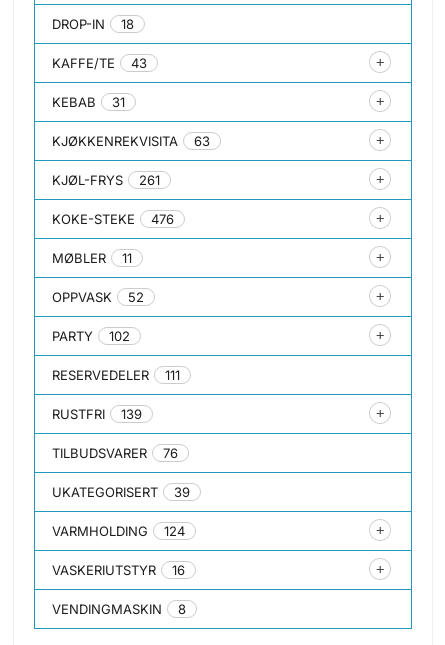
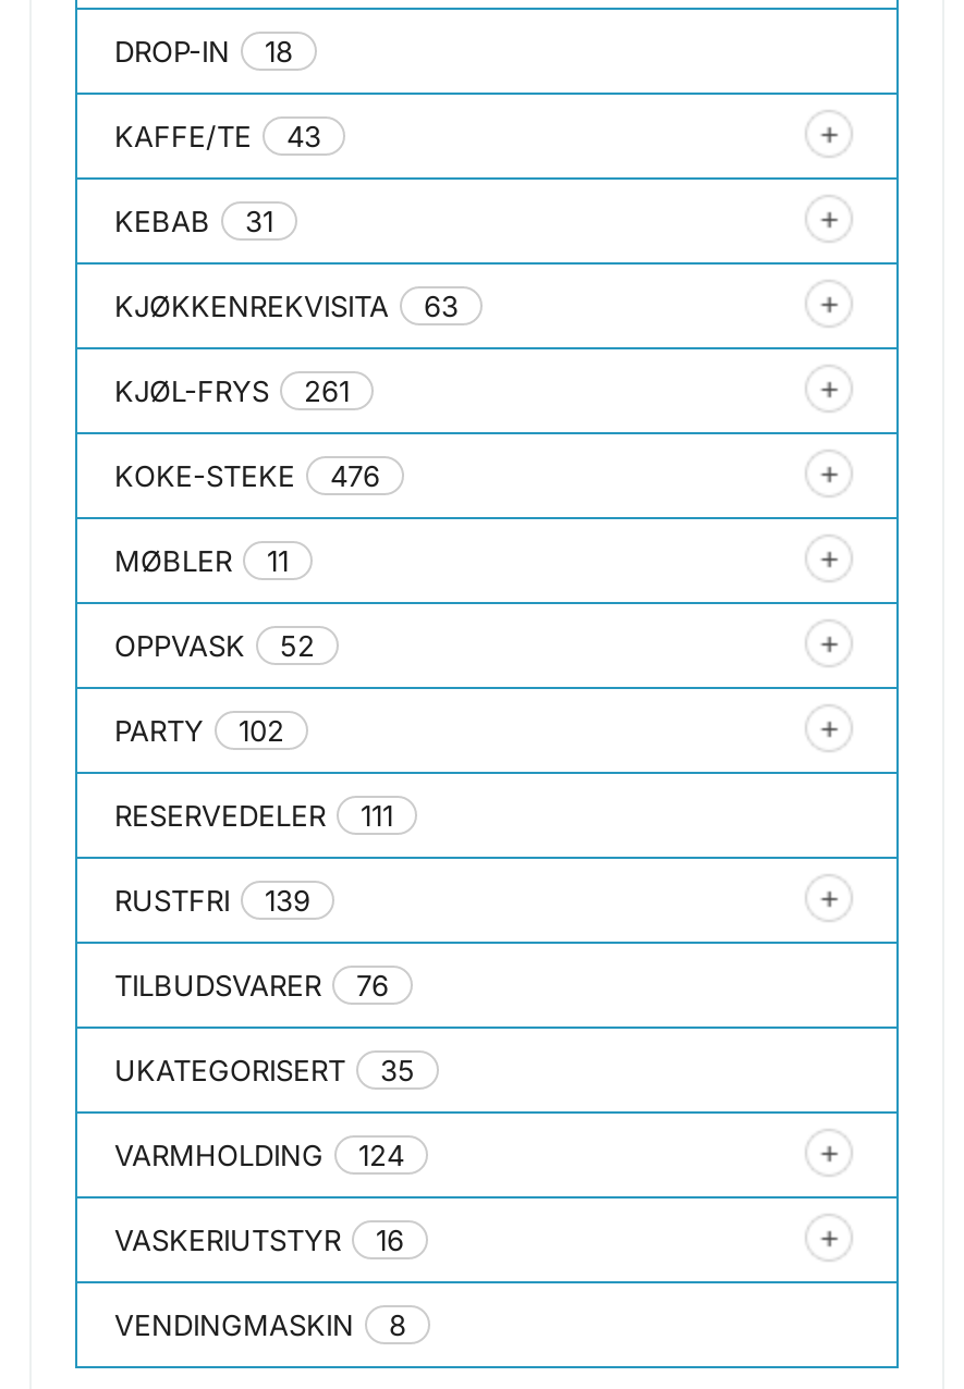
[52,484,190,500] UKATEGORISERT 39 -> [114,1052,415,1087] UKATEGORISERT 35

